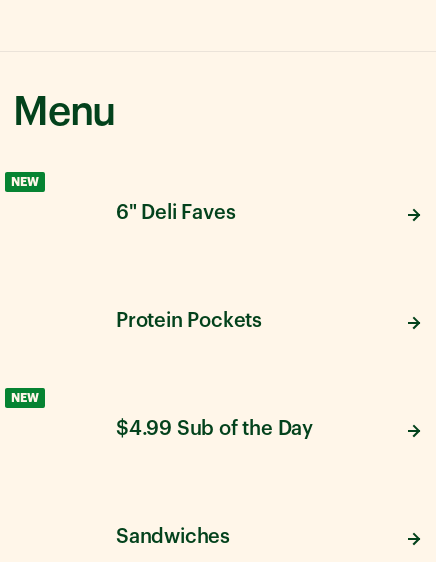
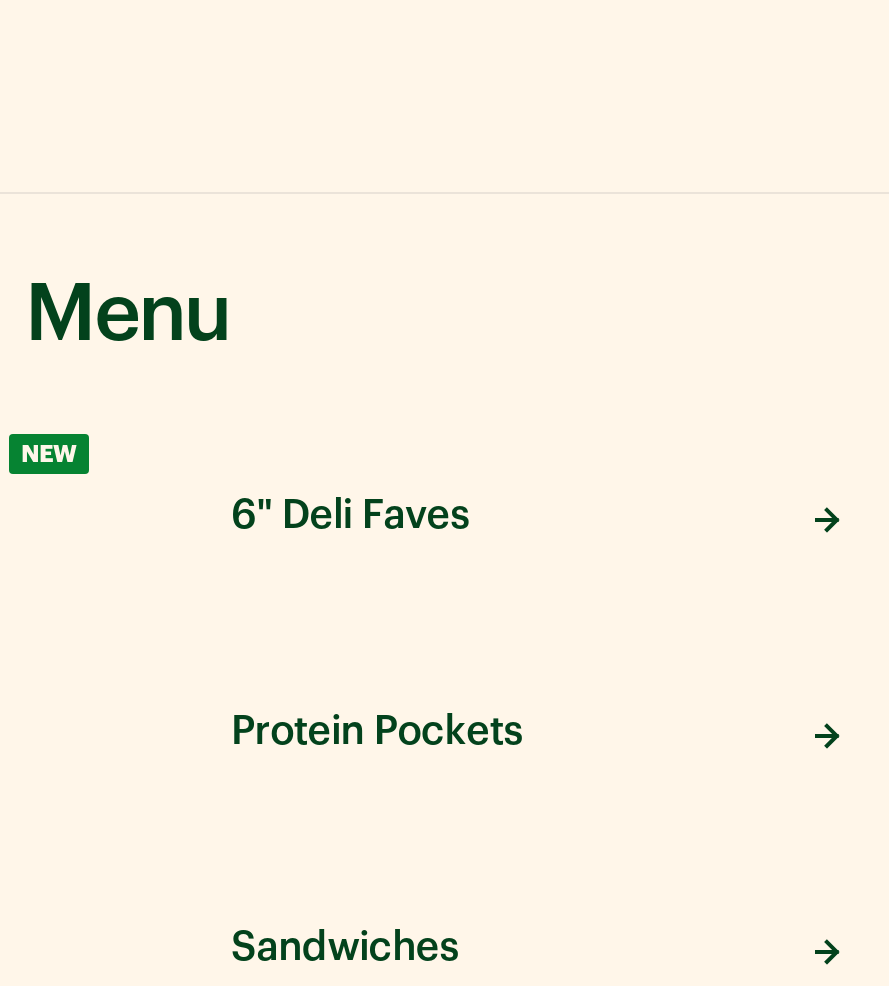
[11,392,313,439] NEW | $4.99 Sub of the Day -> none

